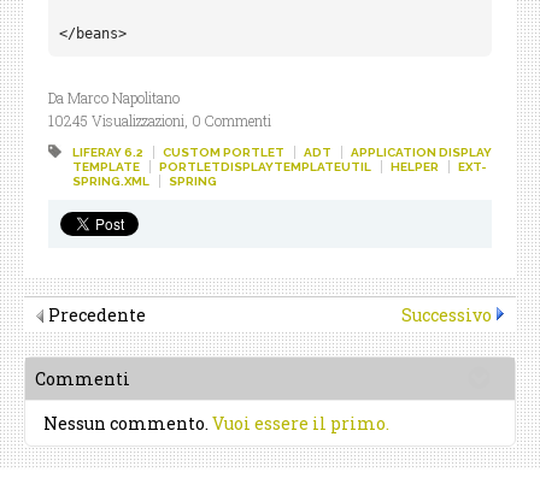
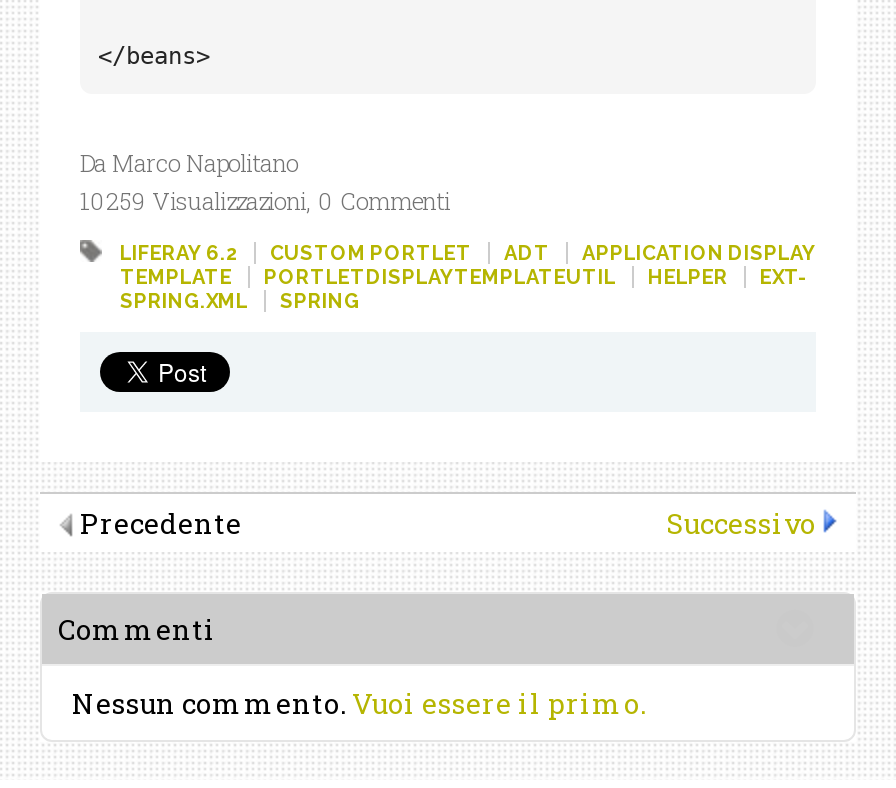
[48,111,271,130] 10245 Visualizzazioni, 0 Commenti -> [80,185,450,217] 10259 Visualizzazioni, 0 Commenti

